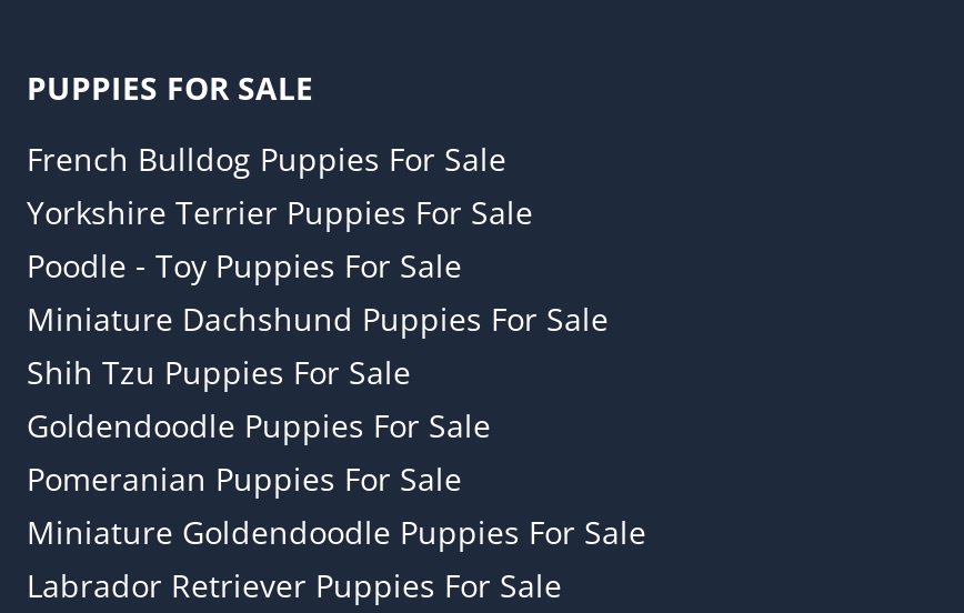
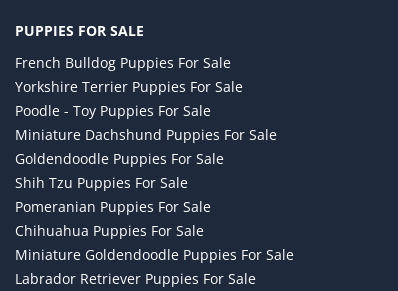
moved [27,350,411,392] -> [15,172,188,191]: Shih Tzu Puppies For Sale
moved [27,403,491,445] -> [15,148,224,167]: Goldendoodle Puppies For Sale
none -> [15,220,204,239] Chihuahua Puppies For Sale

